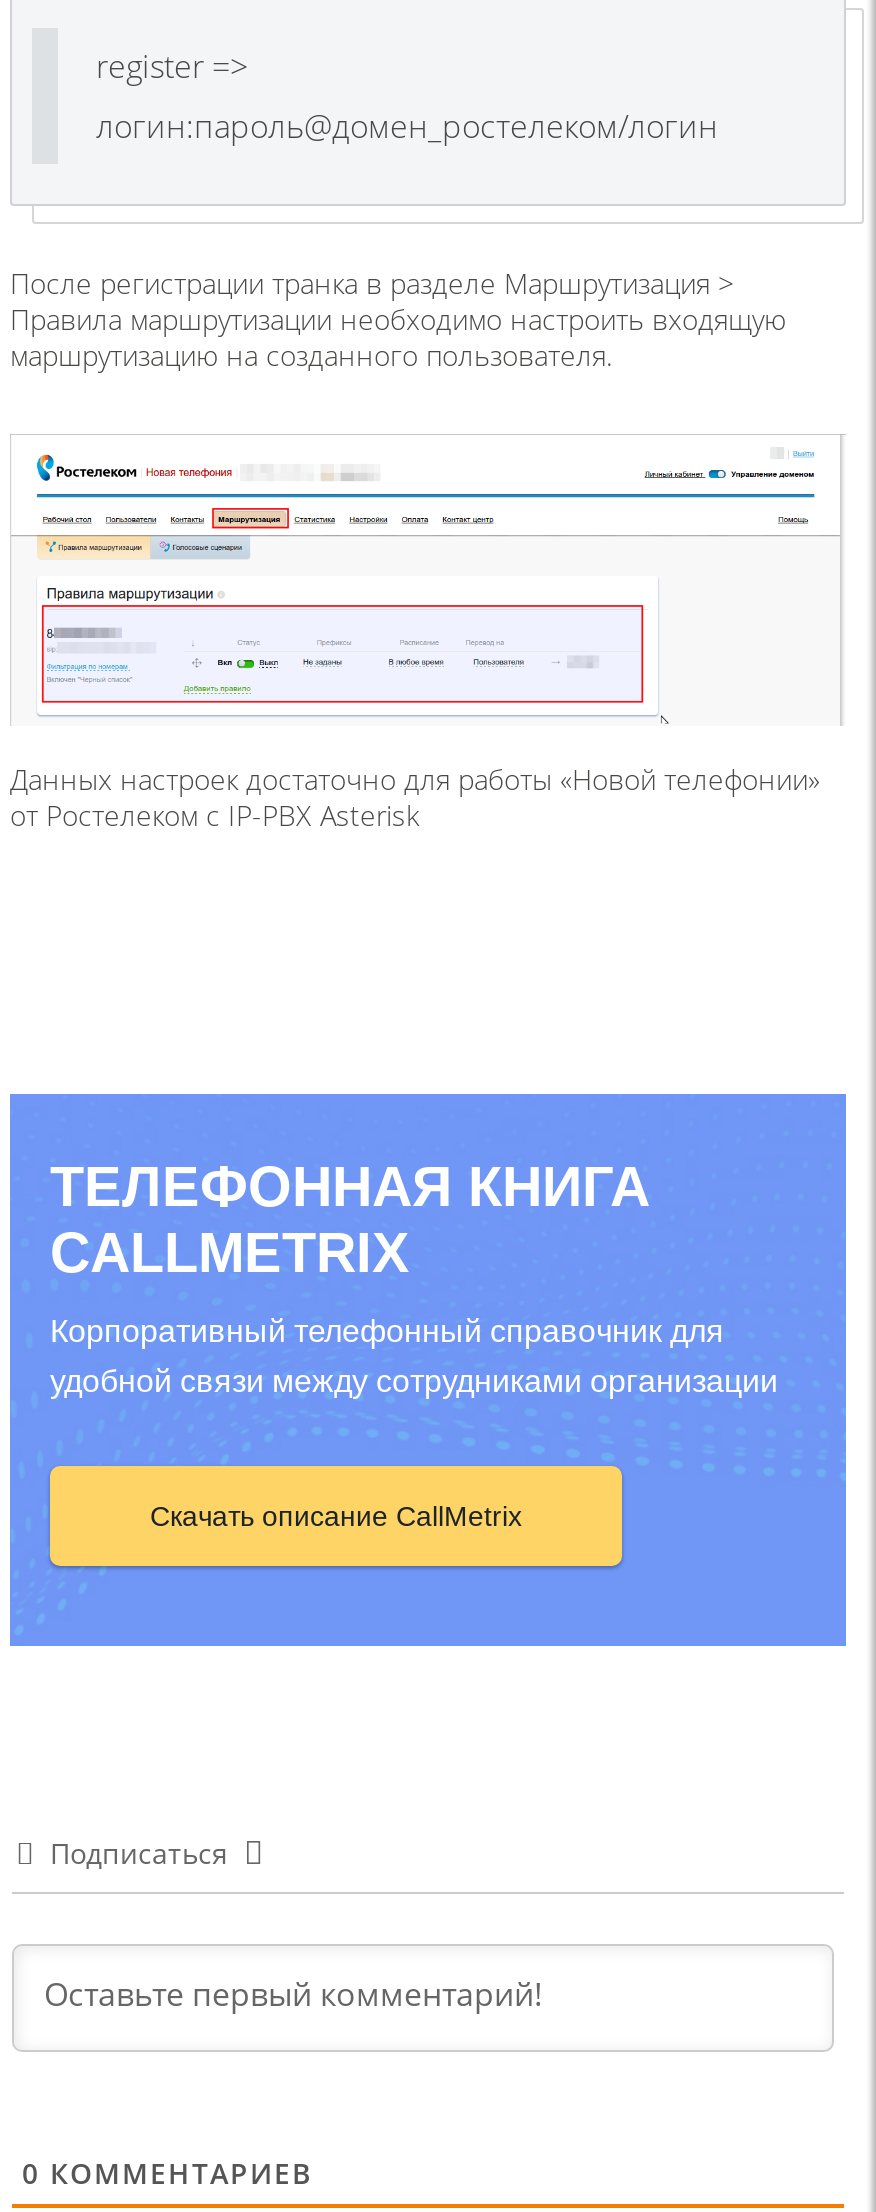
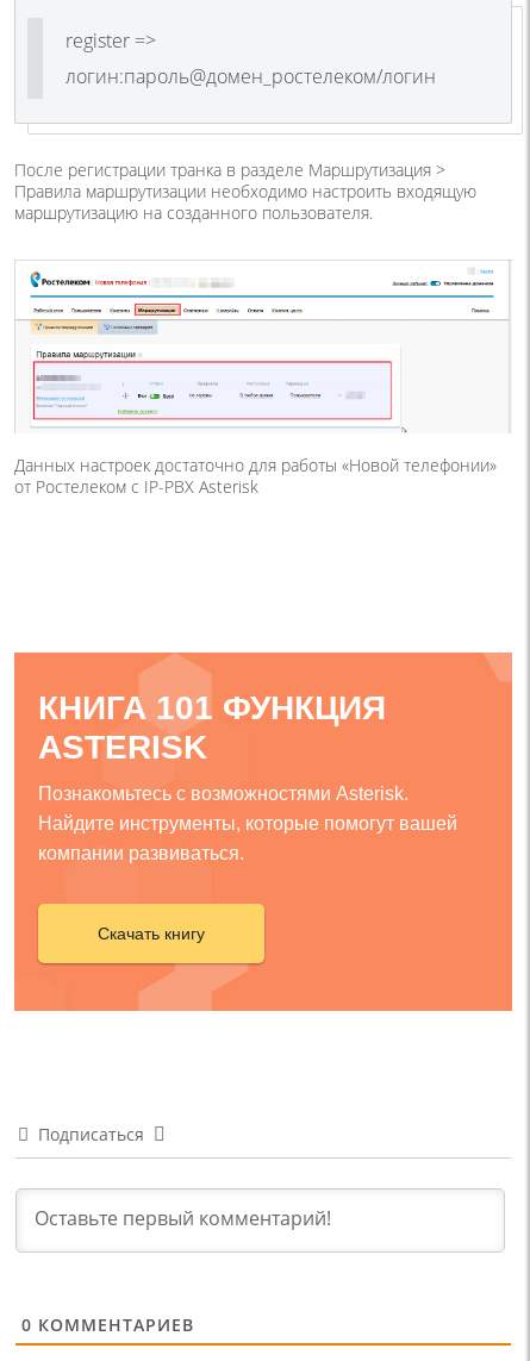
[8,1092,848,1648] [image] | ТЕЛЕФОННАЯ КНИГА | CALLMETRIX | Корпоративный телефонный справочник для | удобной связи между сотрудниками организации -> [13,651,513,1012] [image] | КНИГА 101 ФУНКЦИЯ | ASTERISK | Познакомьтесь с возможностями Asterisk. | Найдите инструменты, которые помогут вашей | компании развиваться.
[150,1500,522,1532] Скачать описание CallMetrix -> [98,924,205,943] Скачать книгу

